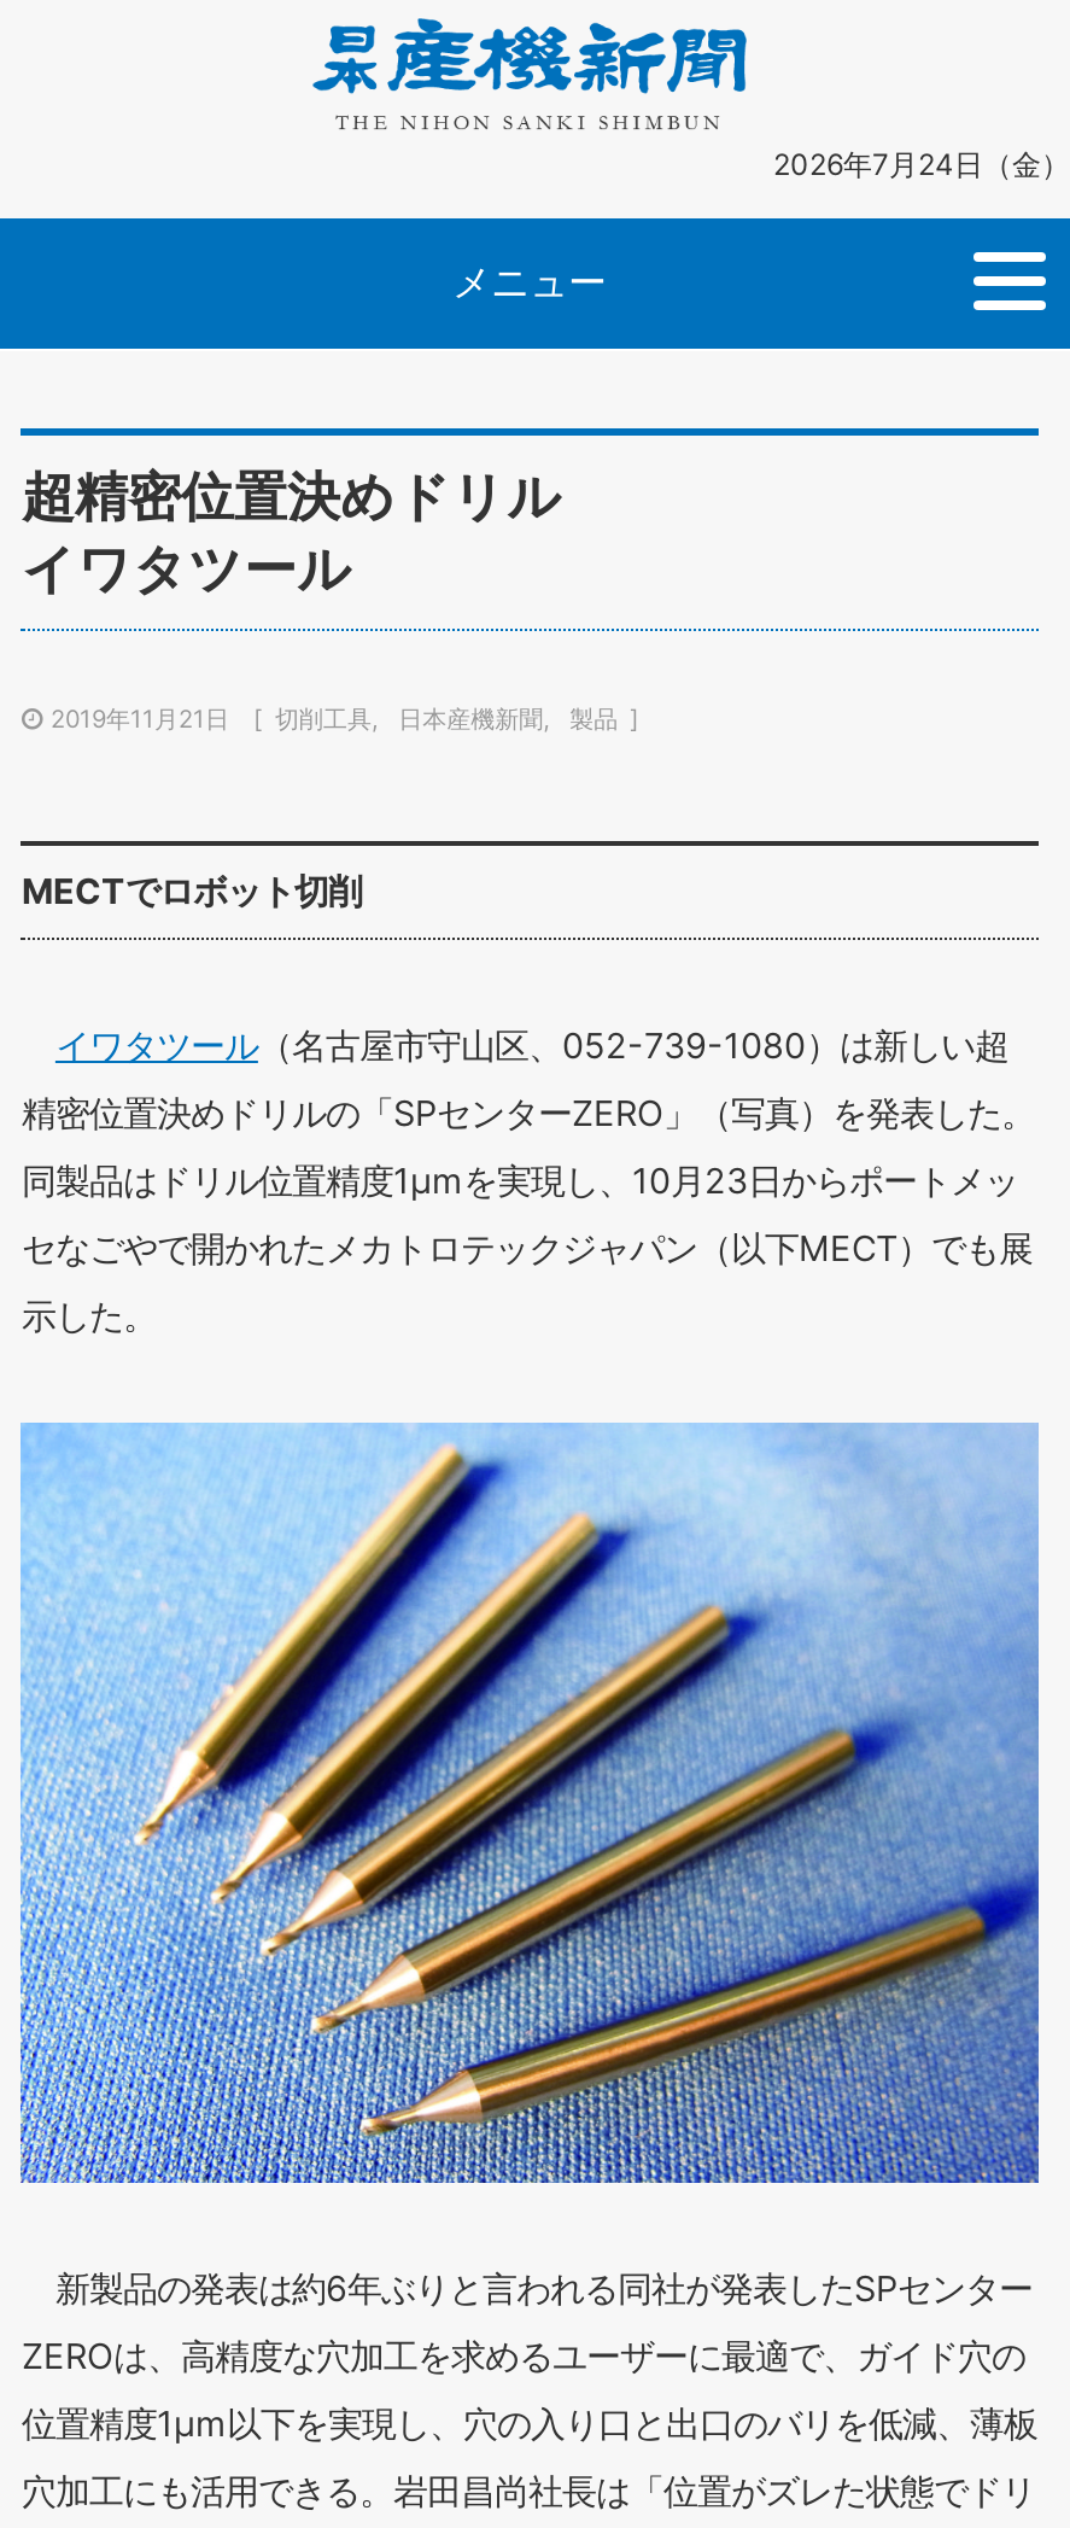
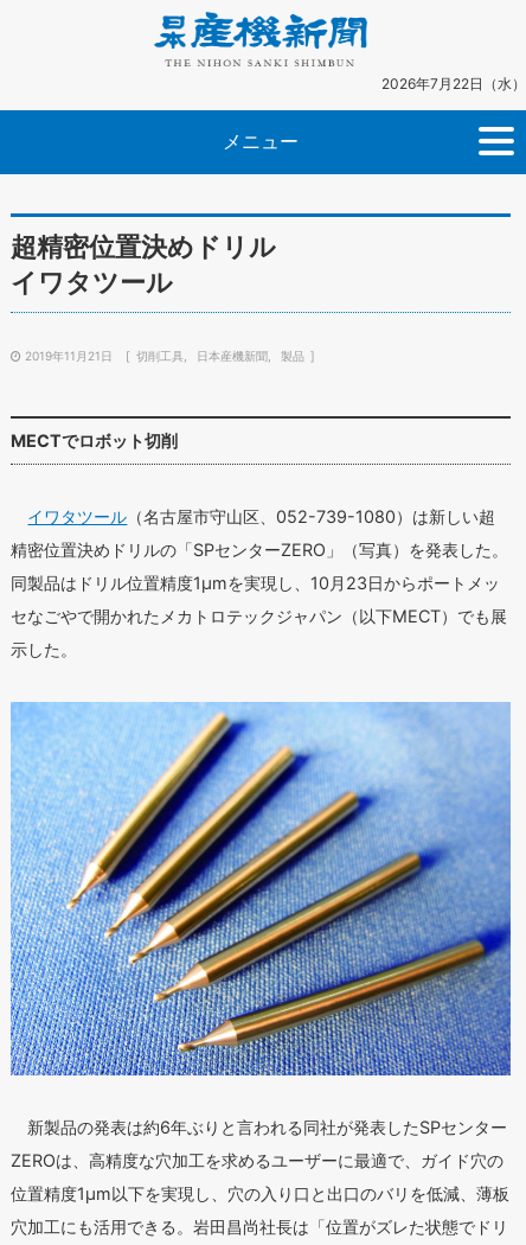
[773,145,1070,181] 2026年7月24日（金） -> [381,74,526,92] 2026年7月22日（水）

